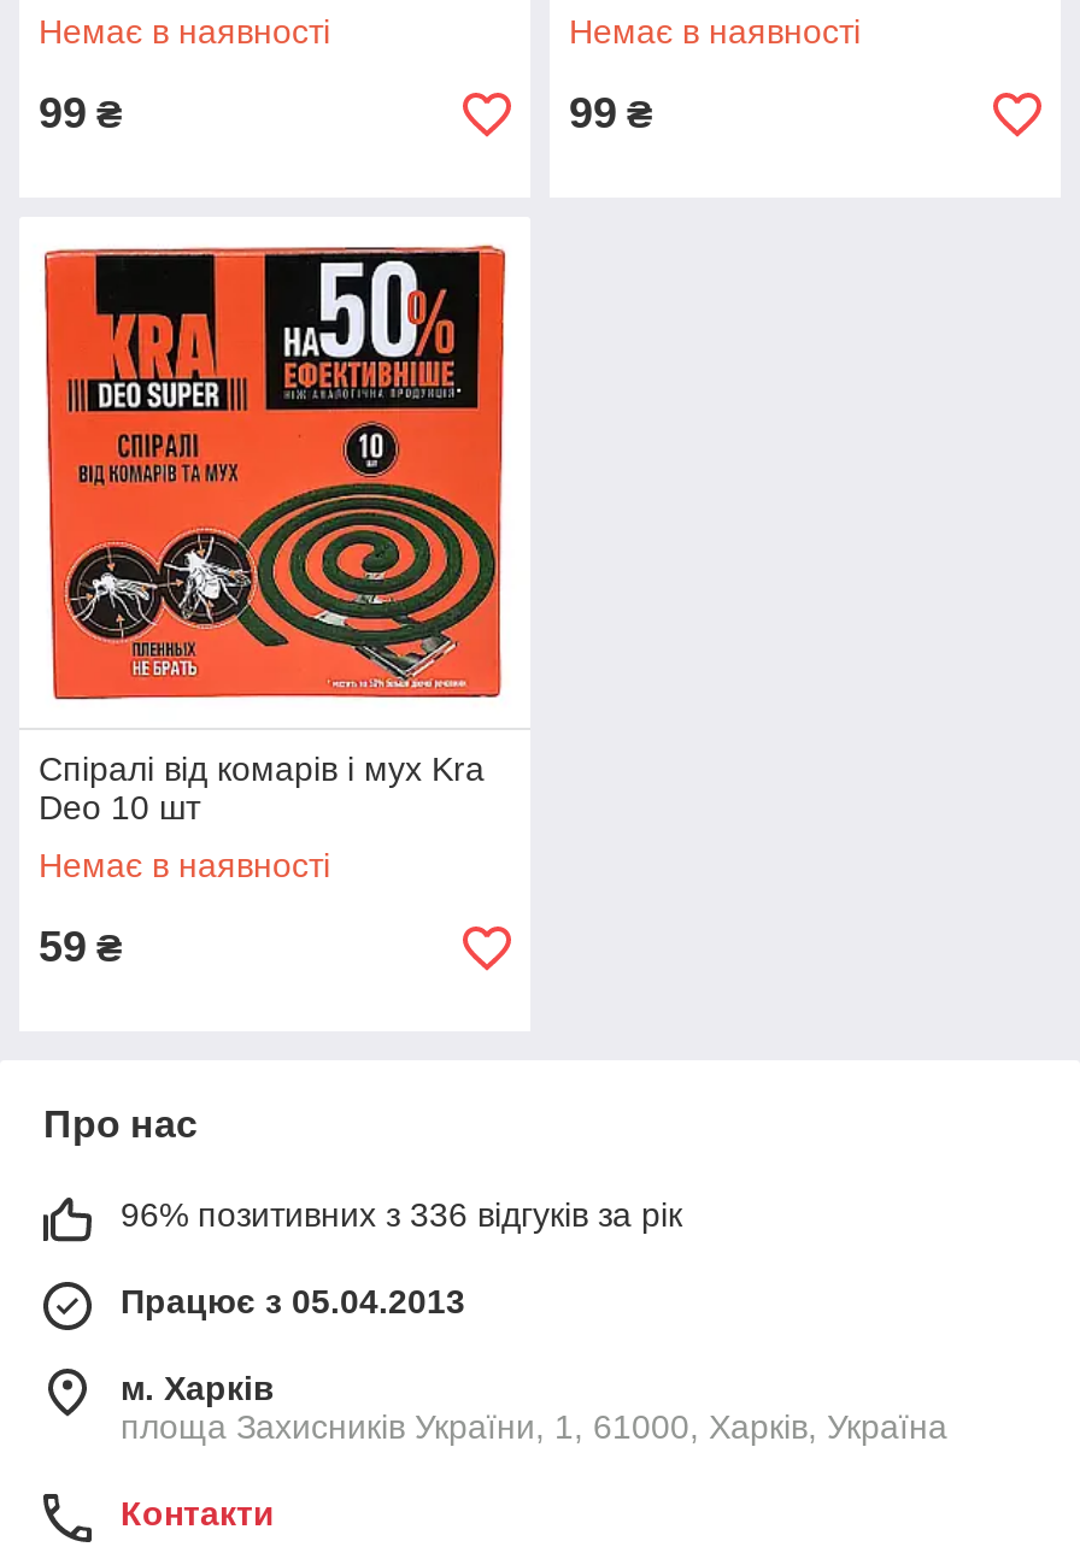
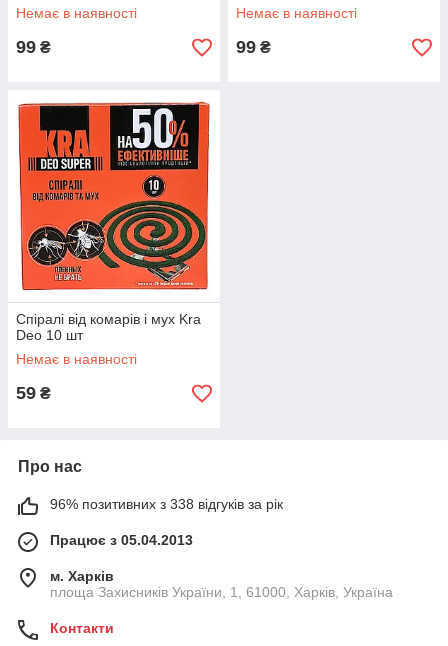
[121,1195,682,1234] 96% позитивних з 336 відгуків за рік -> [50,496,283,512] 96% позитивних з 338 відгуків за рік

